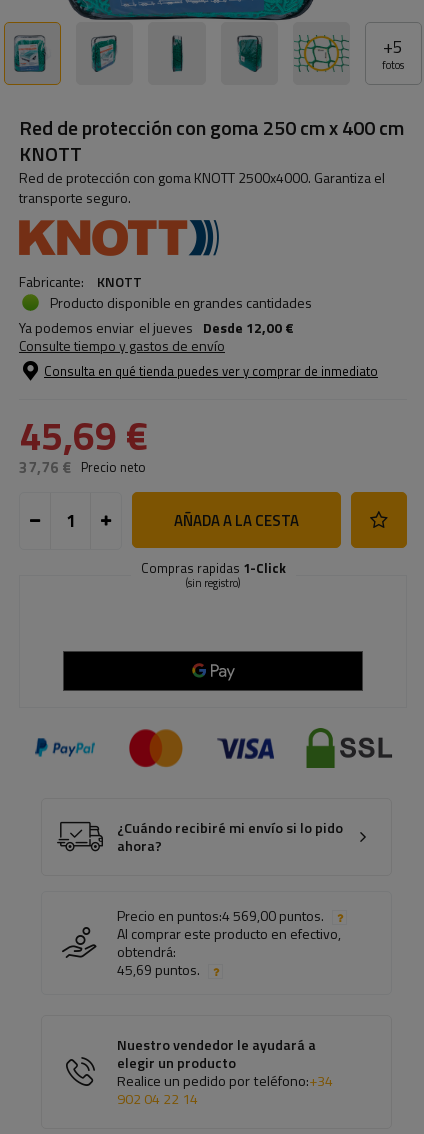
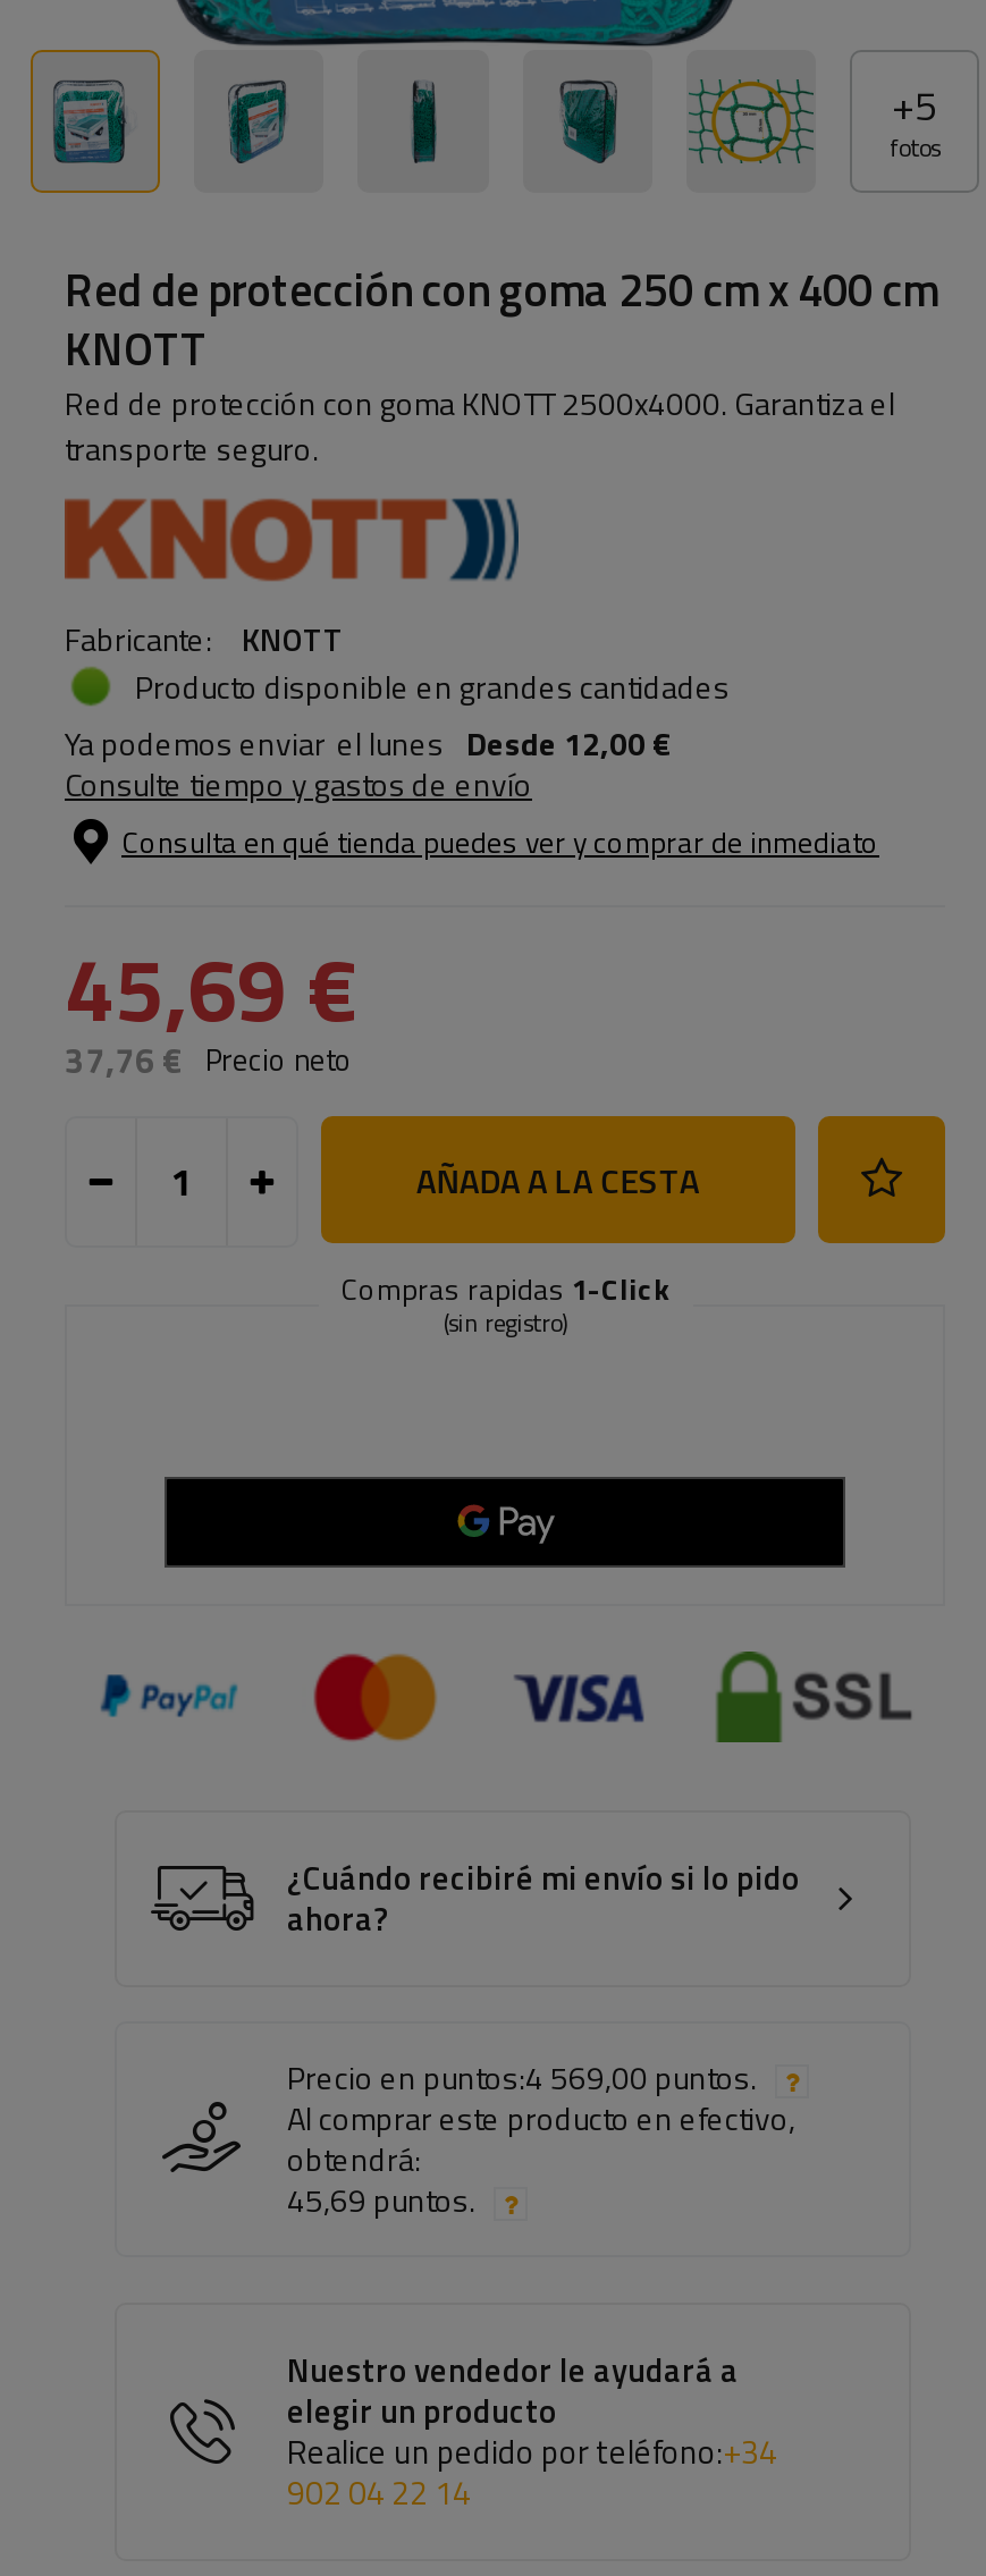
[19,317,294,338] Ya podemos enviar el jueves Desde 12,00 € -> [65,720,673,767] Ya podemos enviar el lunes Desde 12,00 €

